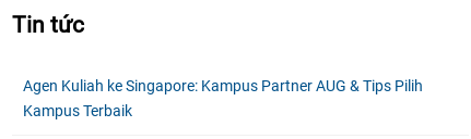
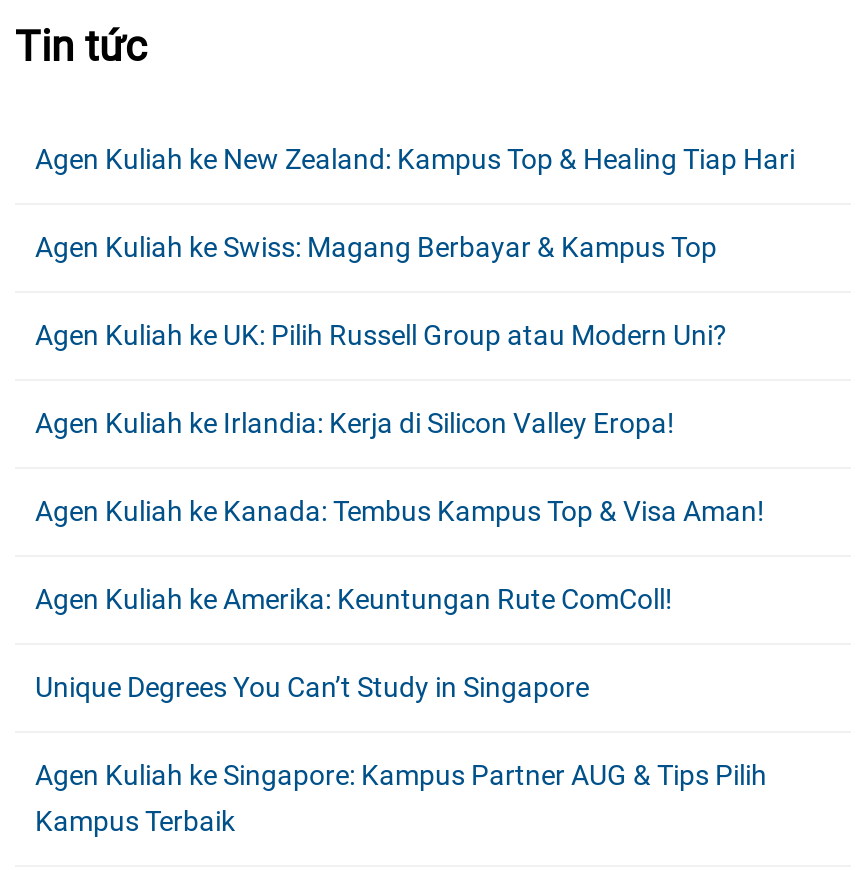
none -> [35,143,795,703] Agen Kuliah ke New Zealand: Kampus Top & Healing Tiap Hari | Agen Kuliah ke Swiss: Magang Berbayar & Kampus Top | Agen Kuliah ke UK: Pilih Russell Group atau Modern Uni? | Agen Kuliah ke Irlandia: Kerja di Silicon Valley Eropa! | Agen Kuliah ke Kanada: Tembus Kampus Top & Visa Aman! | Agen Kuliah ke Amerika: Keuntungan Rute ComColl! | Unique Degrees You Can’t Study in Singapore

